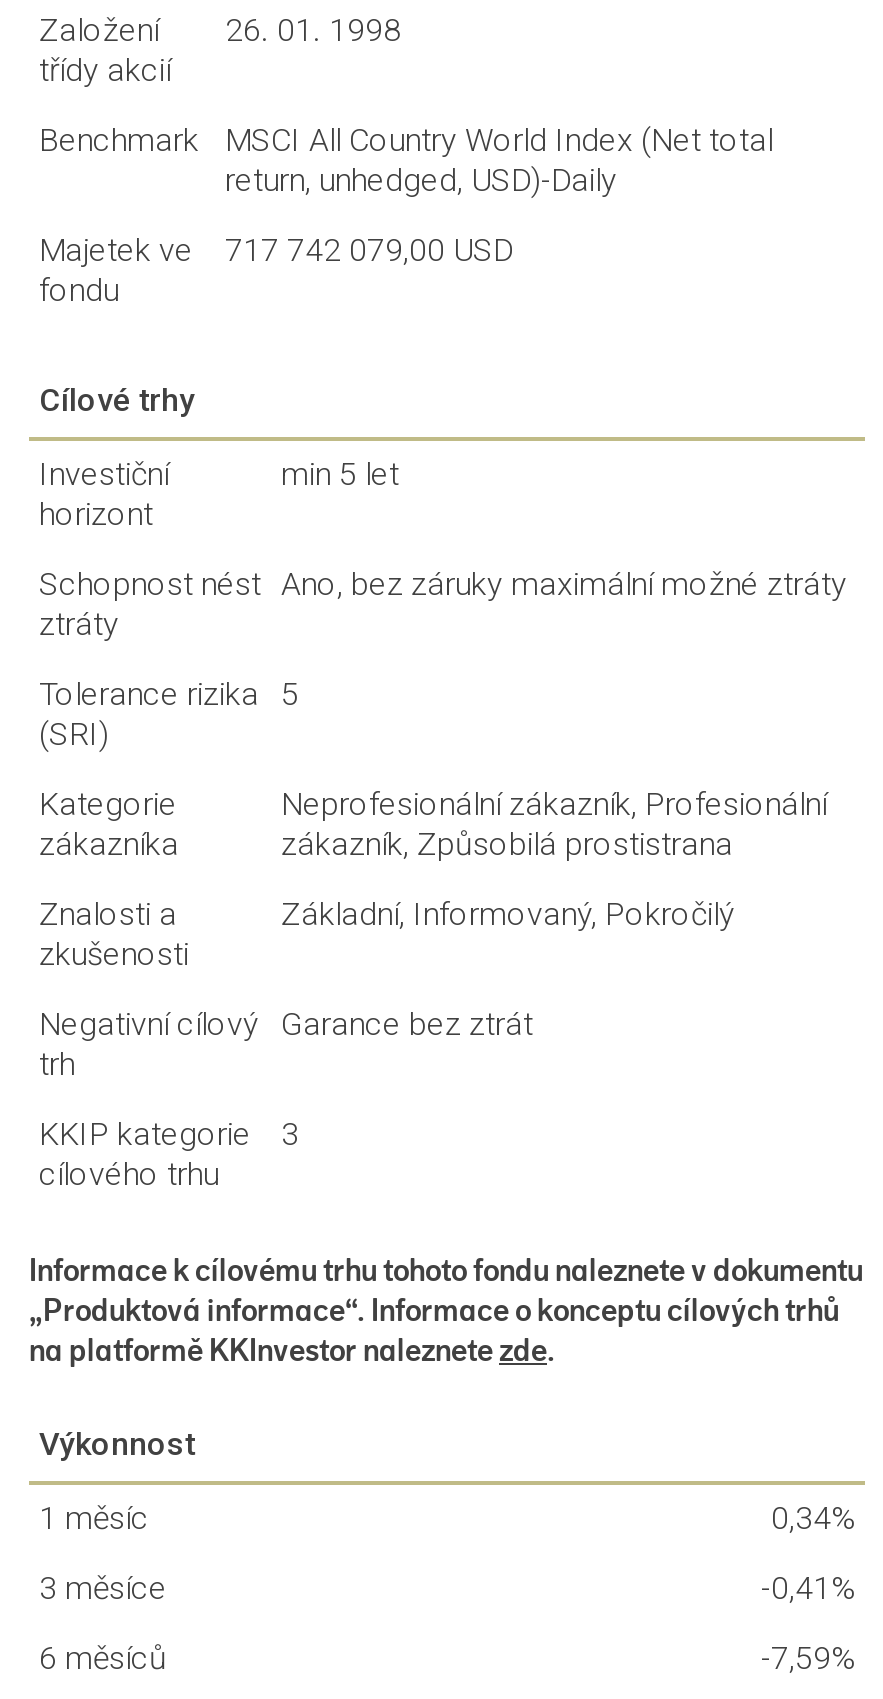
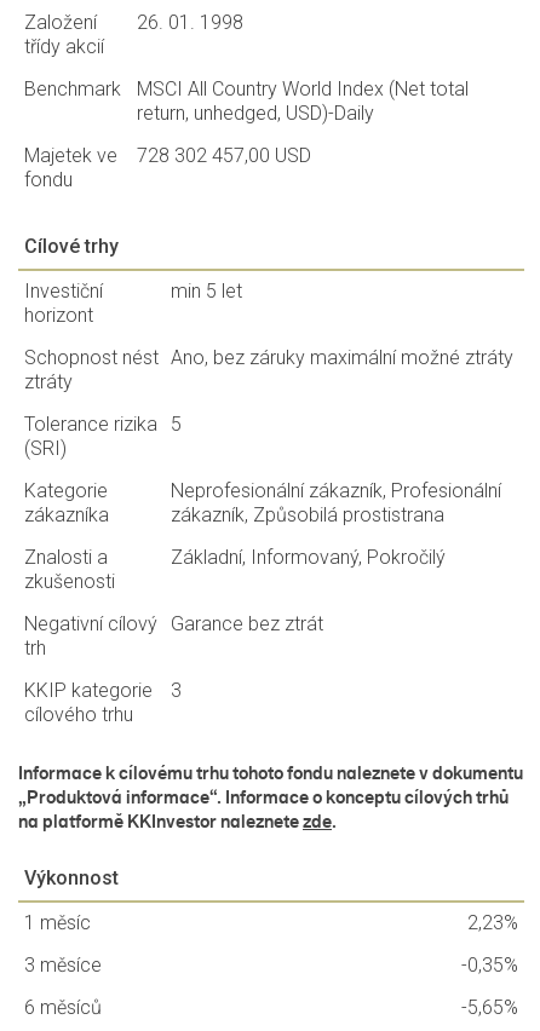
[39,230,513,268] Majetek ve 717 742 079,00 USD -> [24,143,311,166] Majetek ve 728 302 457,00 USD
[771,1498,855,1536] 0,34% -> [467,911,518,934] 2,23%
[761,1568,855,1606] -0,41% -> [461,953,518,976] -0,35%
[761,1638,855,1676] -7,59% -> [461,995,518,1018] -5,65%

